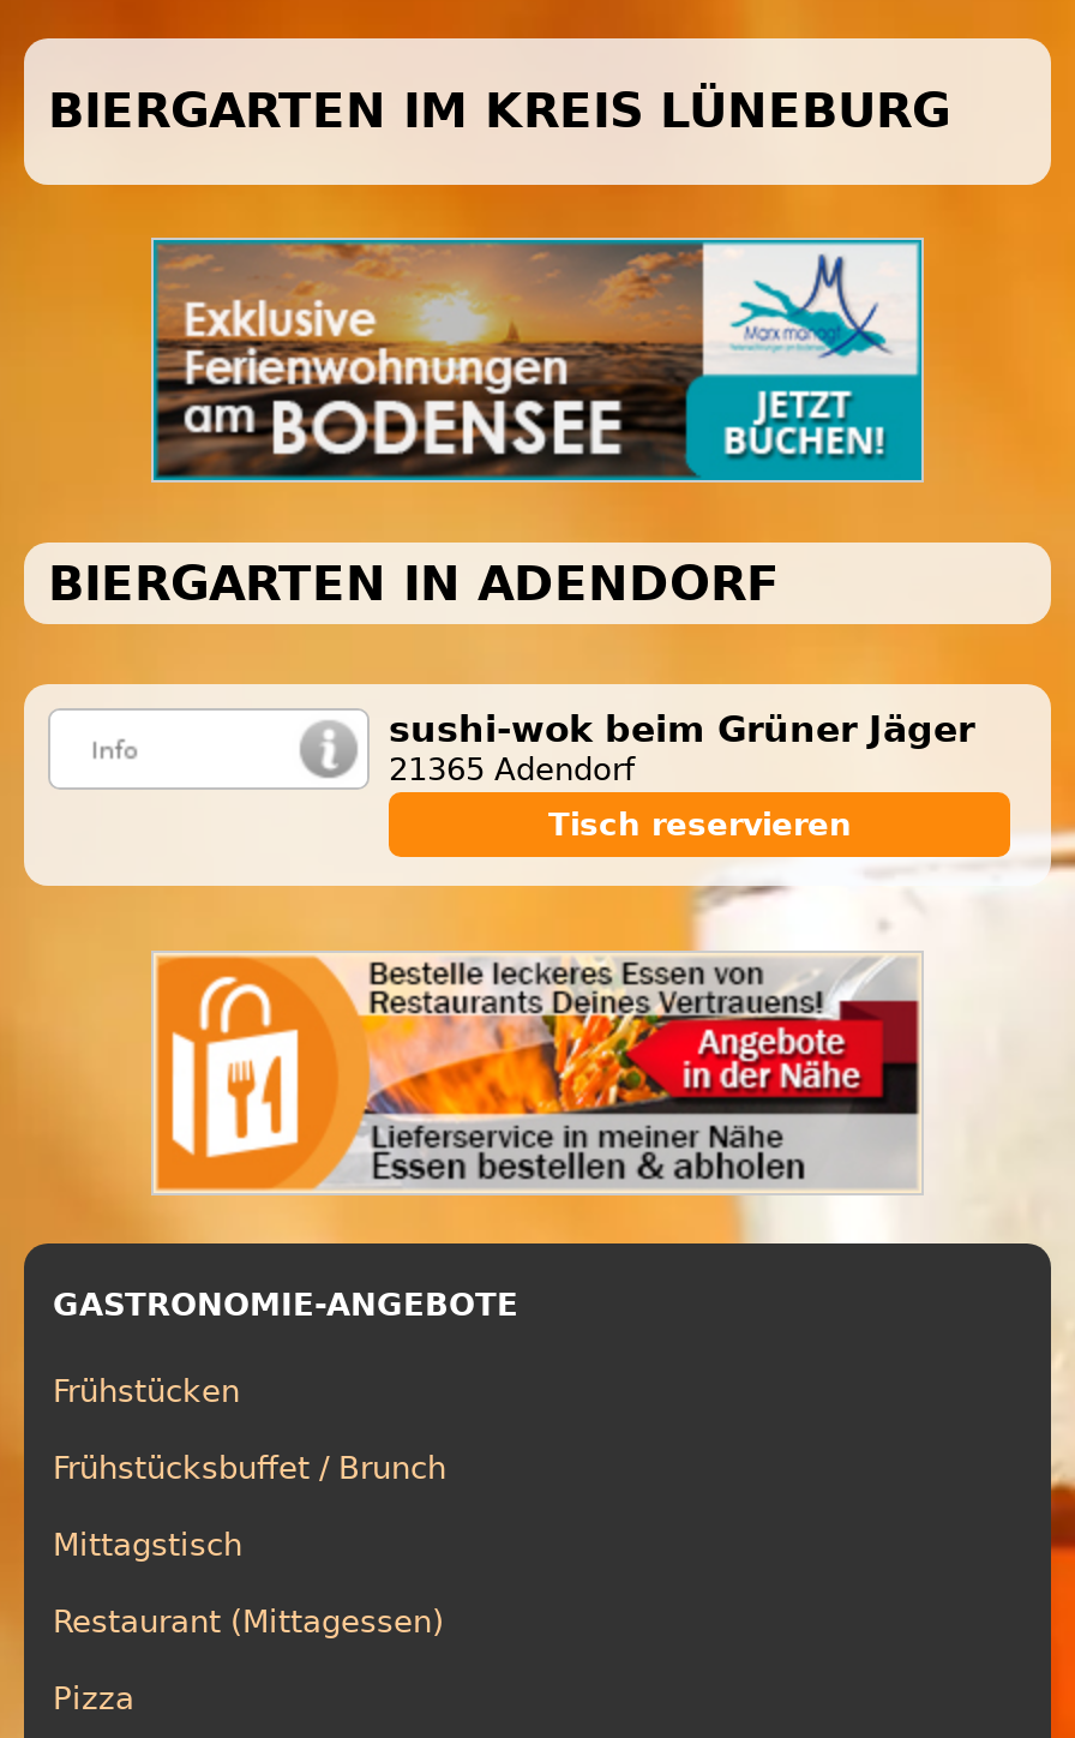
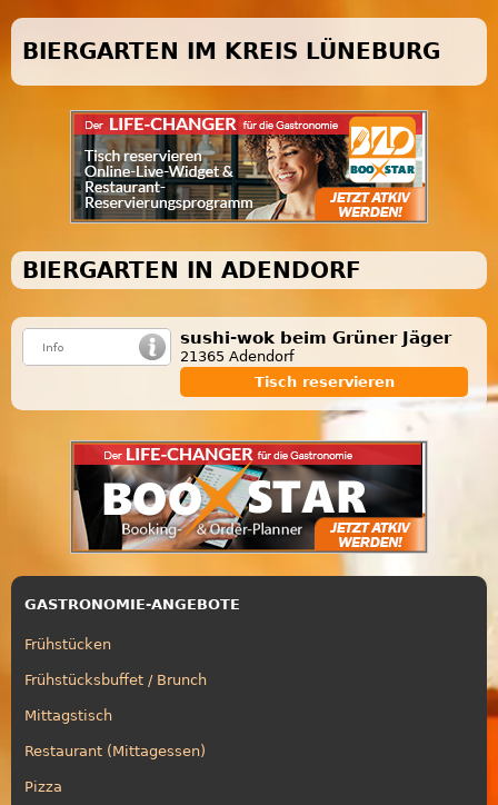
[151,238,924,483] [image] -> [70,110,428,223] [image]
[151,951,921,1195] [image] -> [70,440,428,554] [image]

